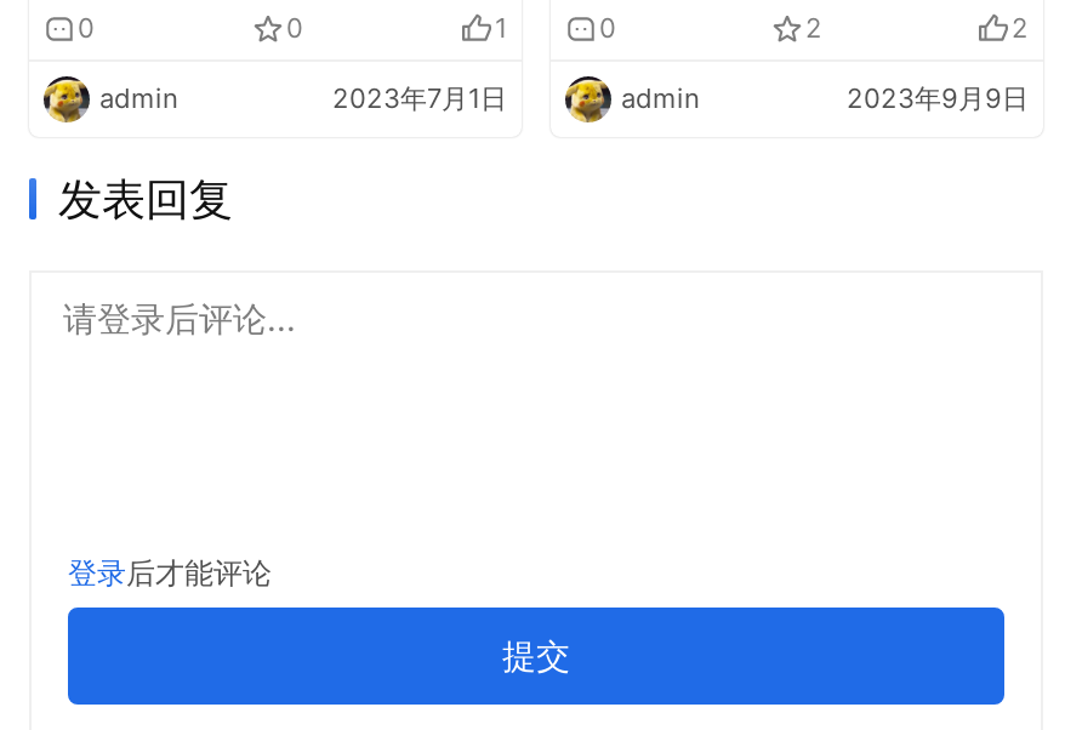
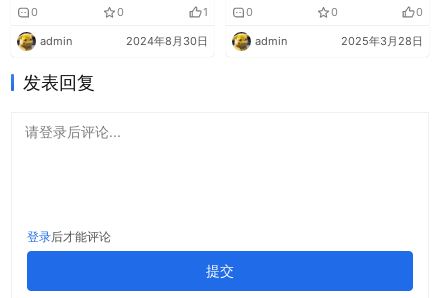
[805,11,822,45] 2 -> [331,5,338,19] 0
[1012,11,1029,45] 2 -> [416,5,423,19] 0
[332,81,507,115] 2023年7月1日 -> [126,34,208,48] 2024年8月30日
[847,81,1029,115] 2023年9月9日 -> [341,34,423,48] 2025年3月28日

